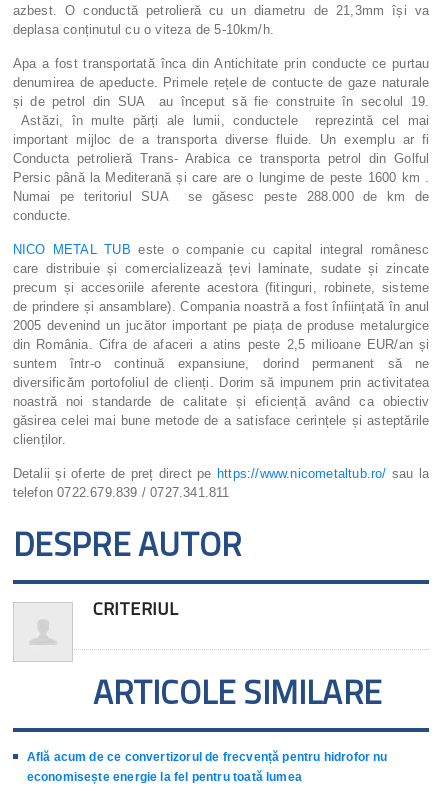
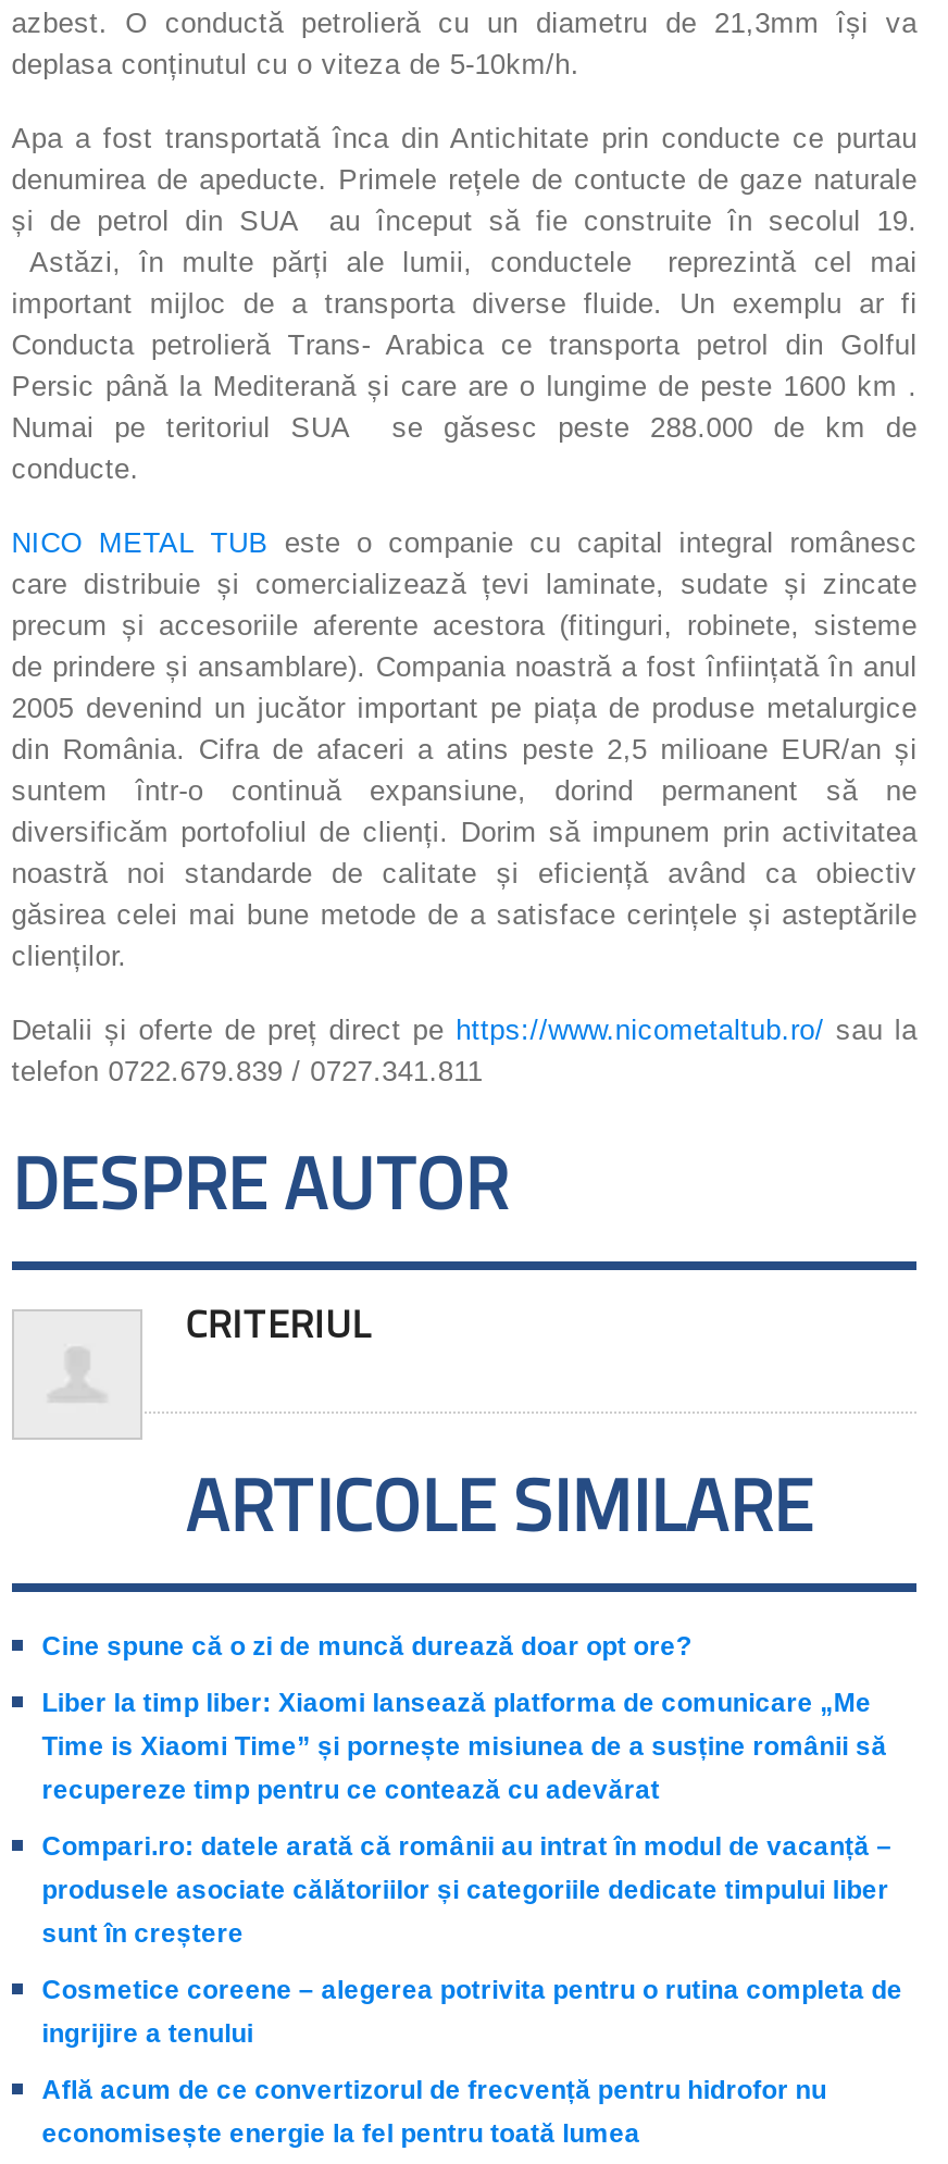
none -> [42,1632,903,2050] Cine spune că o zi de muncă durează doar opt ore? | Liber la timp liber: Xiaomi lansează platforma de comunicare „Me | Time is Xiaomi Time” și pornește misiunea de a susține românii să | recupereze timp pentru ce contează cu adevărat | Compari.ro: datele arată că românii au intrat în modul de vacanță – | produsele asociate călătoriilor și categoriile dedicate timpului liber | sunt în creștere | Cosmetice coreene – alegerea potrivita pentru o rutina completa de | ingrijire a tenului

